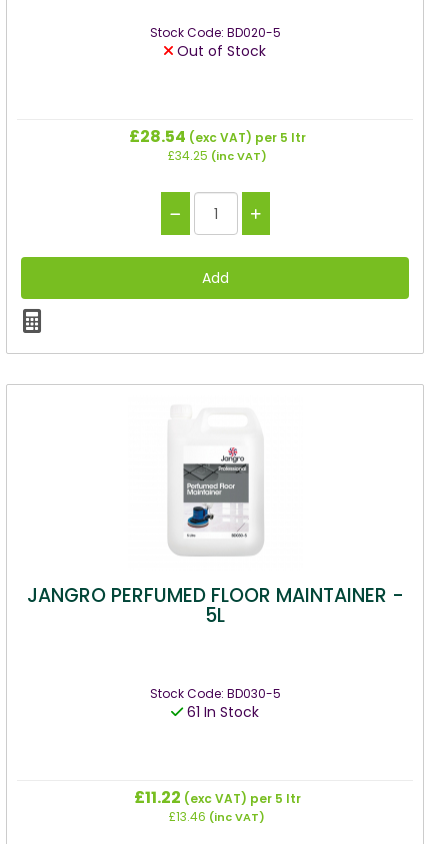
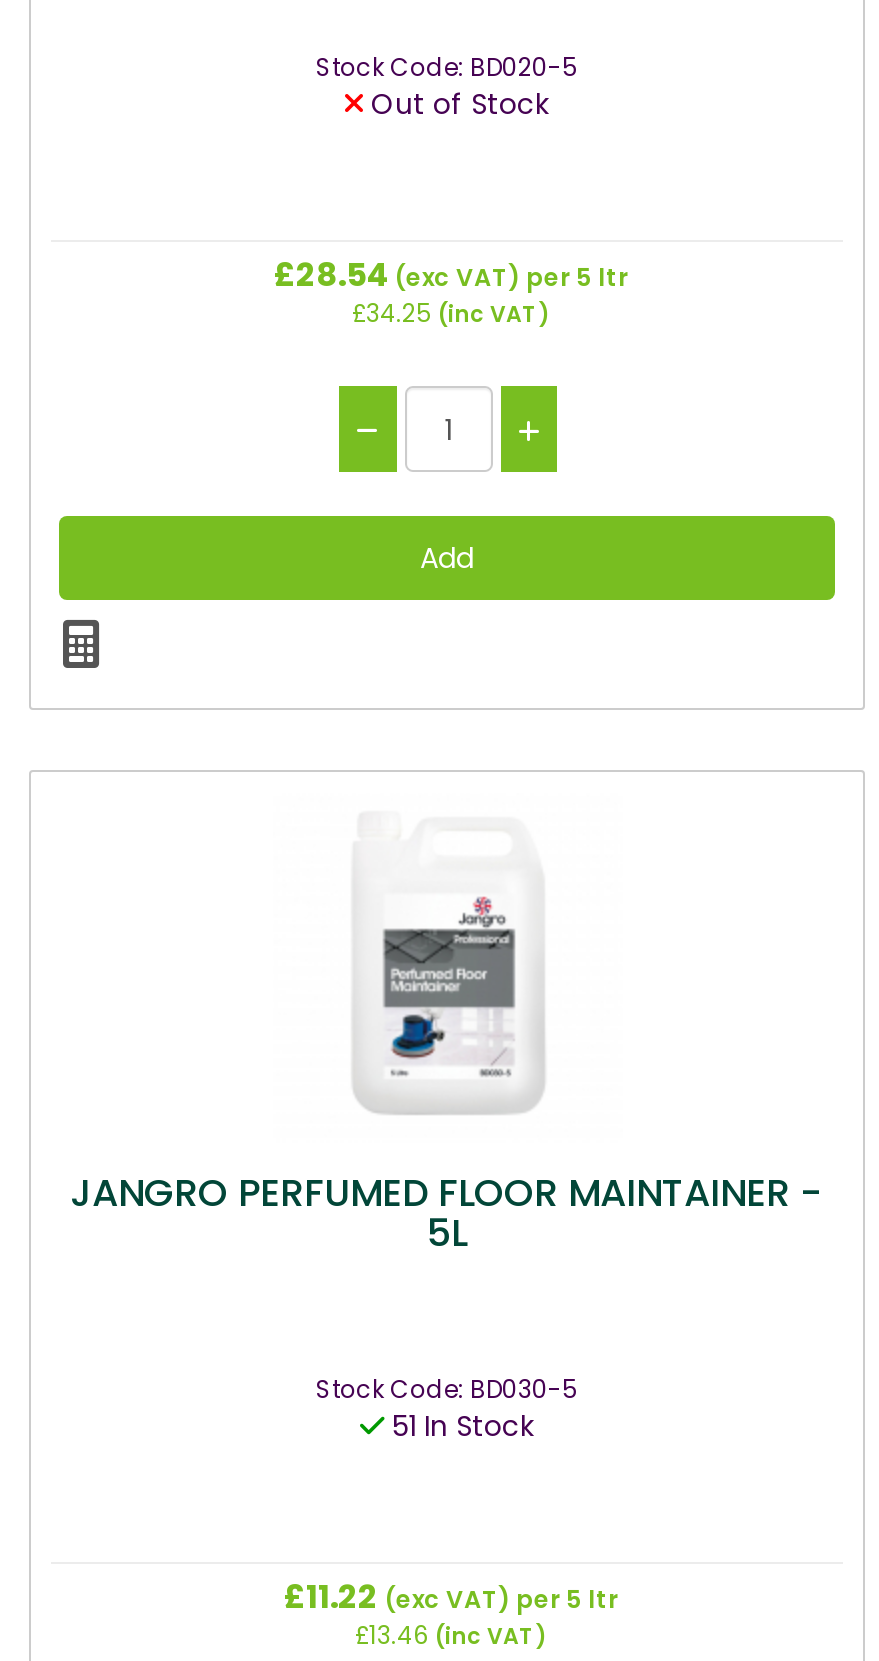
[183,702,259,722] 61 In Stock -> [384,1406,534,1446] 51 In Stock

